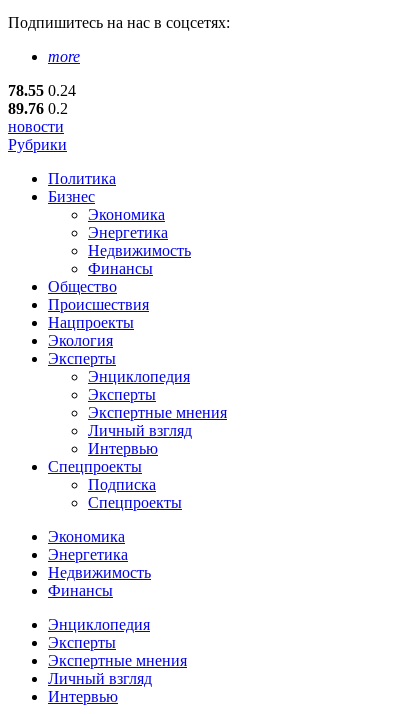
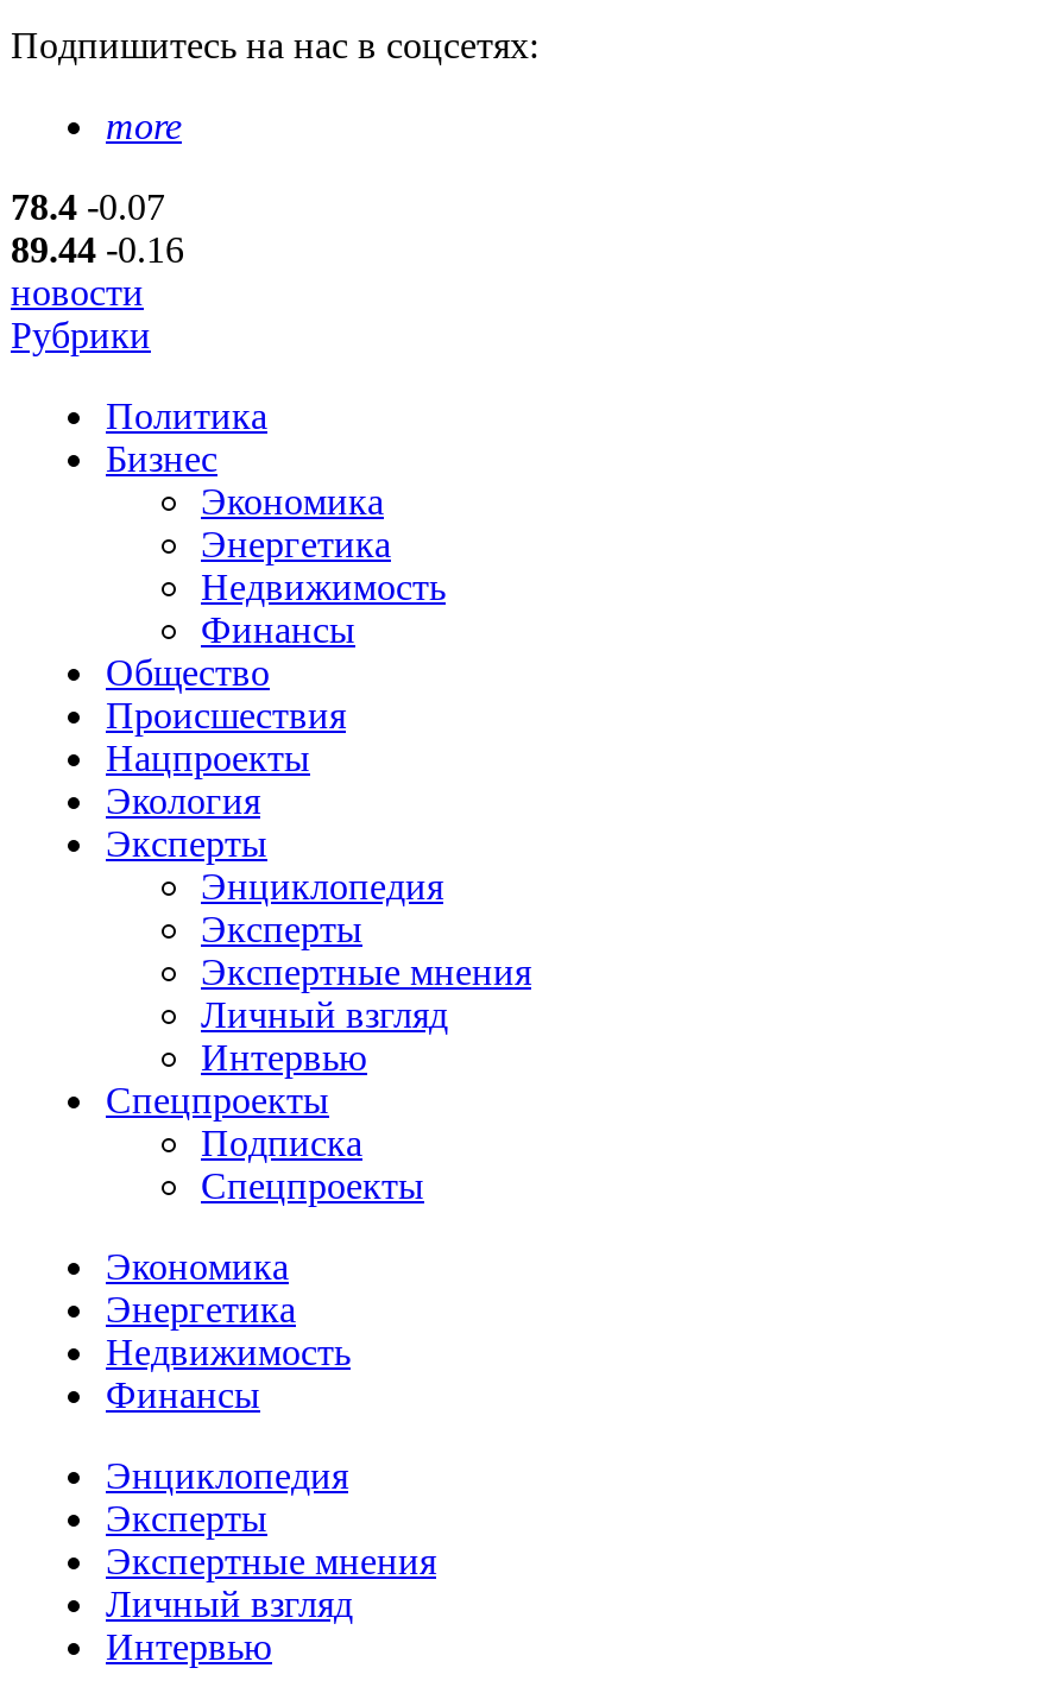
[8,82,76,99] 78.55 0.24 -> [11,187,165,227] 78.4 -0.07
[8,100,68,117] 89.76 0.2 -> [11,229,184,270] 89.44 -0.16

